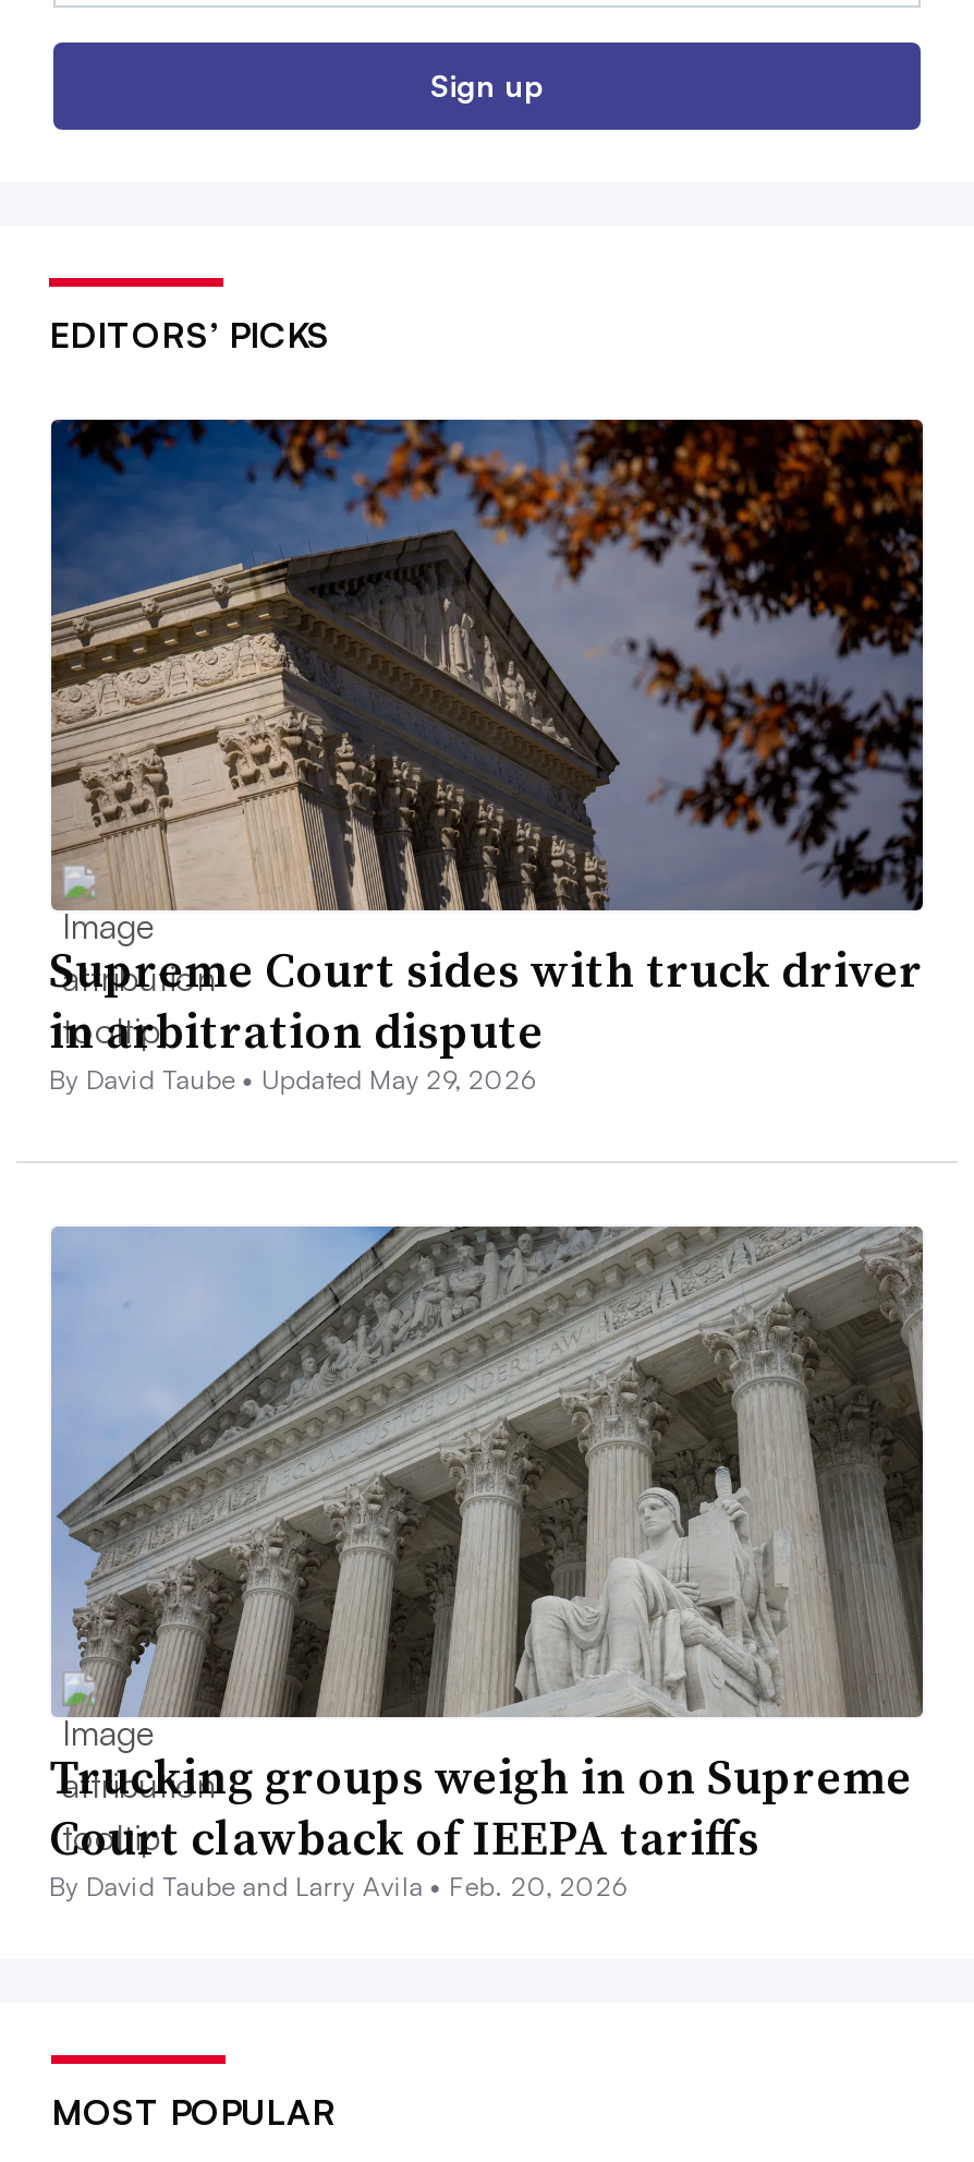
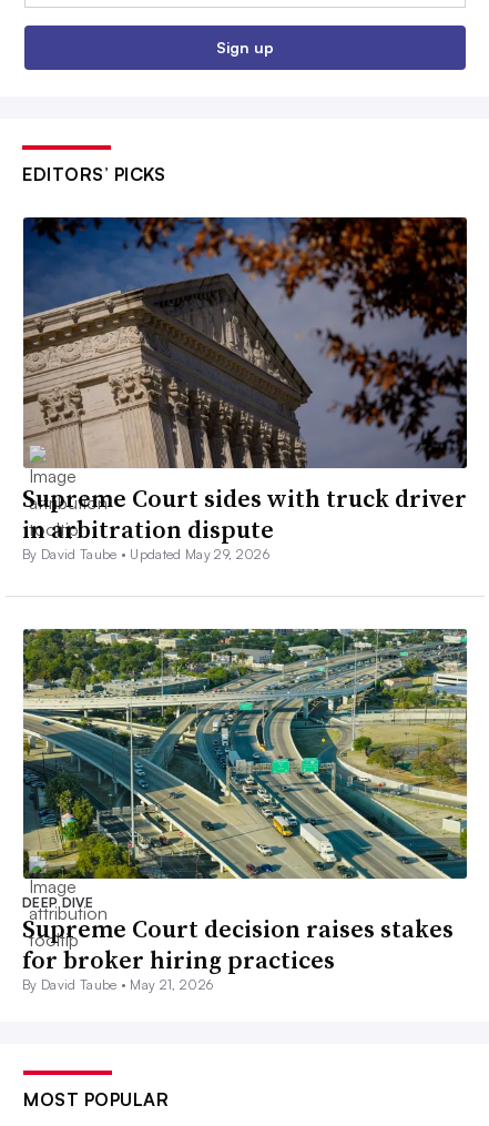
[49,1224,925,1904] [image] | Trucking groups weigh in on Supreme | Court clawback of IEEPA tariffs | By David Taube and Larry Avila • Feb. 20, 2026 -> [22,628,468,993] [image] | DEEP DIVE | Supreme Court decision raises stakes | for broker hiring practices | By David Taube • May 21, 2026

